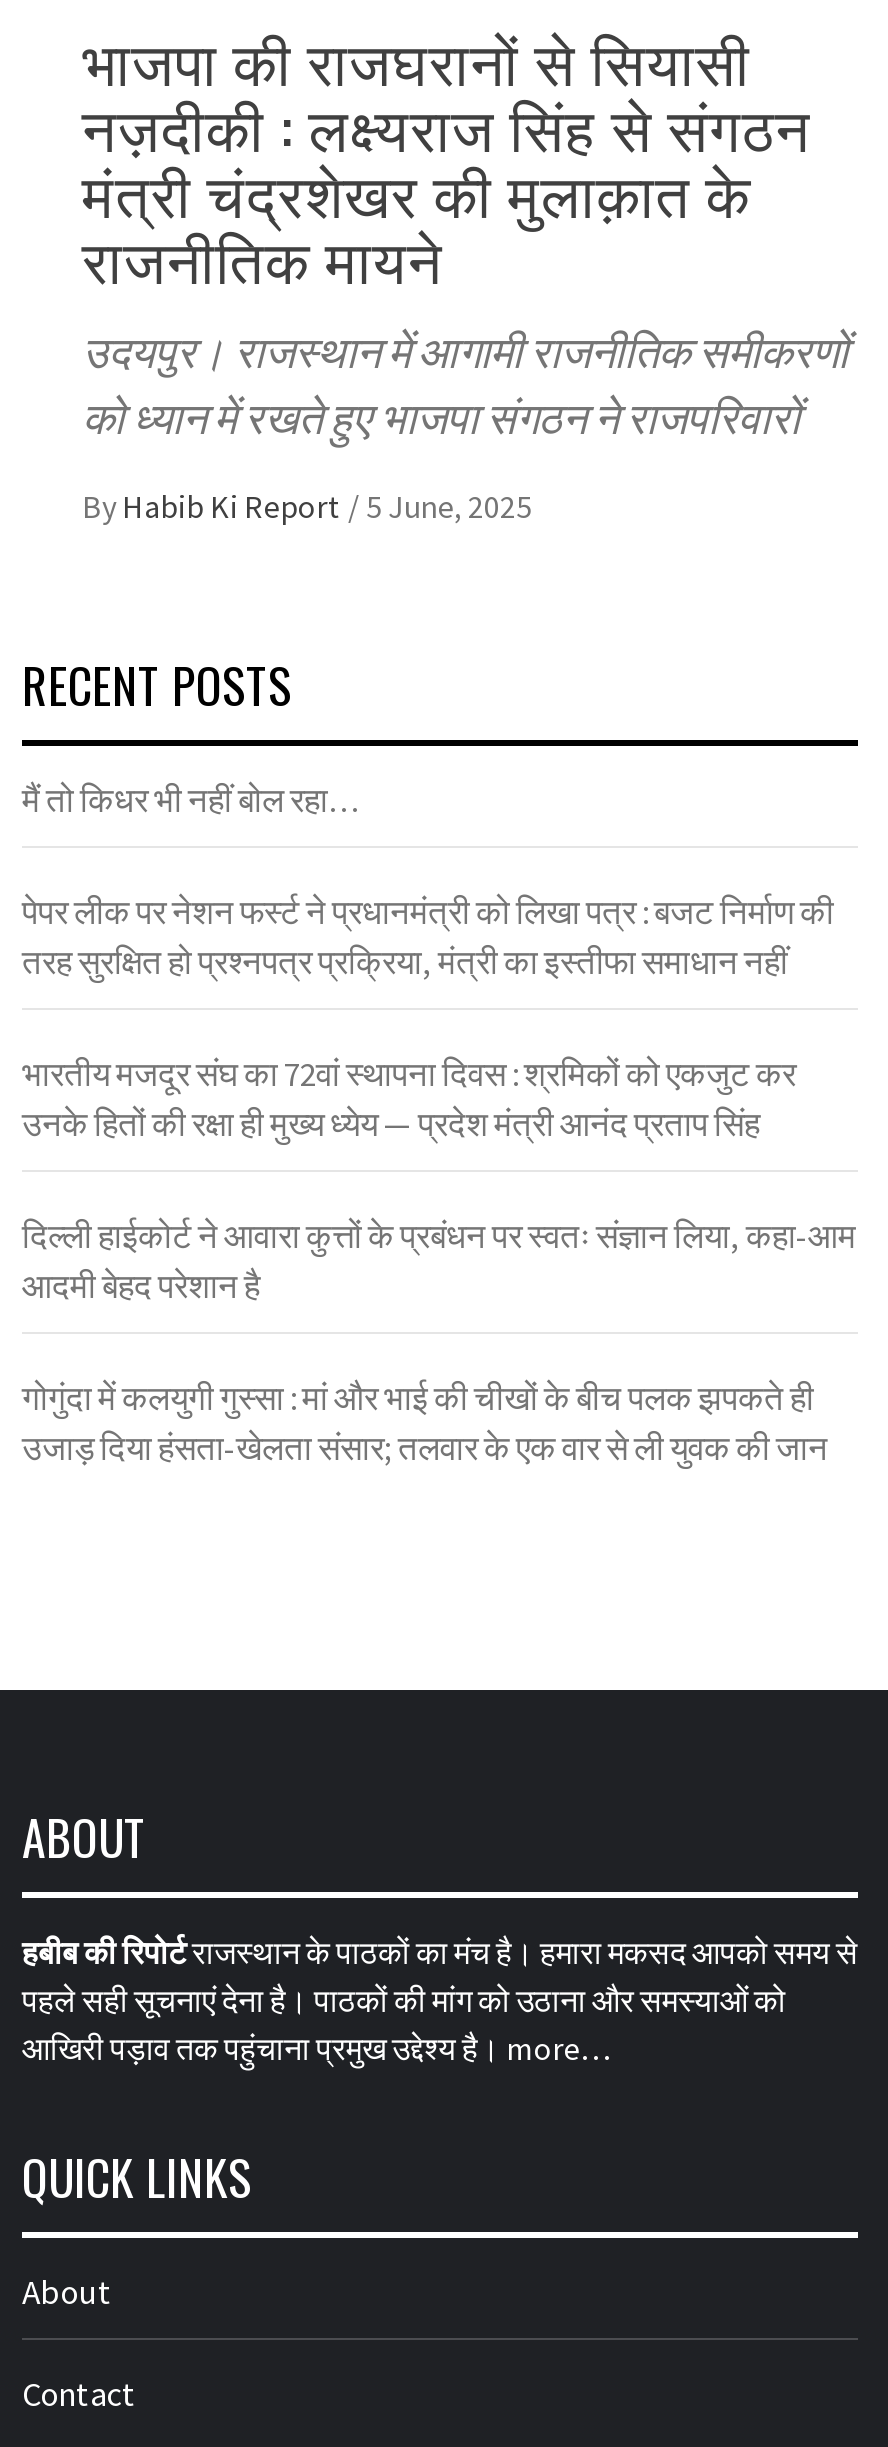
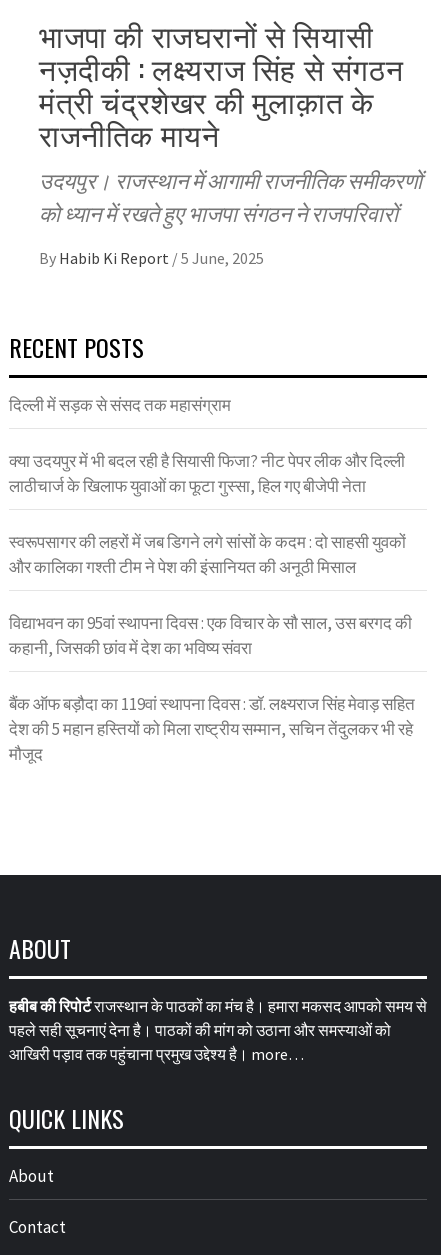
[22,778,360,822] मैं तो किधर भी नहीं बोल रहा… -> [9,394,231,416] दिल्ली में सड़क से संसद तक महासंग्राम
[22,890,834,984] पेपर लीक पर नेशन फर्स्ट ने प्रधानमंत्री को लिखा पत्र : बजट निर्माण की | तरह सुरक्षित हो प्रश्नपत्र प्रक्रिया, मंत्री का इस्तीफा समाधान नहीं -> [9,450,405,497] क्या उदयपुर में भी बदल रही है सियासी फिजा? नीट पेपर लीक और दिल्ली | लाठीचार्ज के खिलाफ युवाओं का फूटा गुस्सा, हिल गए बीजेपी नेता
[22,1052,796,1146] भारतीय मजदूर संघ का 72वां स्थापना दिवस : श्रमिकों को एकजुट कर | उनके हितों की रक्षा ही मुख्य ध्येय — प्रदेश मंत्री आनंद प्रताप सिंह -> [9,531,406,578] स्वरूपसागर की लहरों में जब डिगने लगे सांसों के कदम : दो साहसी युवकों | और कालिका गश्ती टीम ने पेश की इंसानियत की अनूठी मिसाल
[22,1214,856,1308] दिल्ली हाईकोर्ट ने आवारा कुत्तों के प्रबंधन पर स्वतः संज्ञान लिया, कहा-आम | आदमी बेहद परेशान है -> [9,612,412,659] विद्याभवन का 95वां स्थापना दिवस : एक विचार के सौ साल, उस बरगद की | कहानी, जिसकी छांव में देश का भविष्य संवरा
[22,1376,828,1470] गोगुंदा में कलयुगी गुस्सा : मां और भाई की चीखों के बीच पलक झपकते ही | उजाड़ दिया हंसता-खेलता संसार; तलवार के एक वार से ली युवक की जान -> [9,693,415,765] बैंक ऑफ बड़ौदा का 119वां स्थापना दिवस : डॉ. लक्ष्यराज सिंह मेवाड़ सहित | देश की 5 महान हस्तियों को मिला राष्ट्रीय सम्मान, सचिन तेंदुलकर भी रहे | मौजूद

